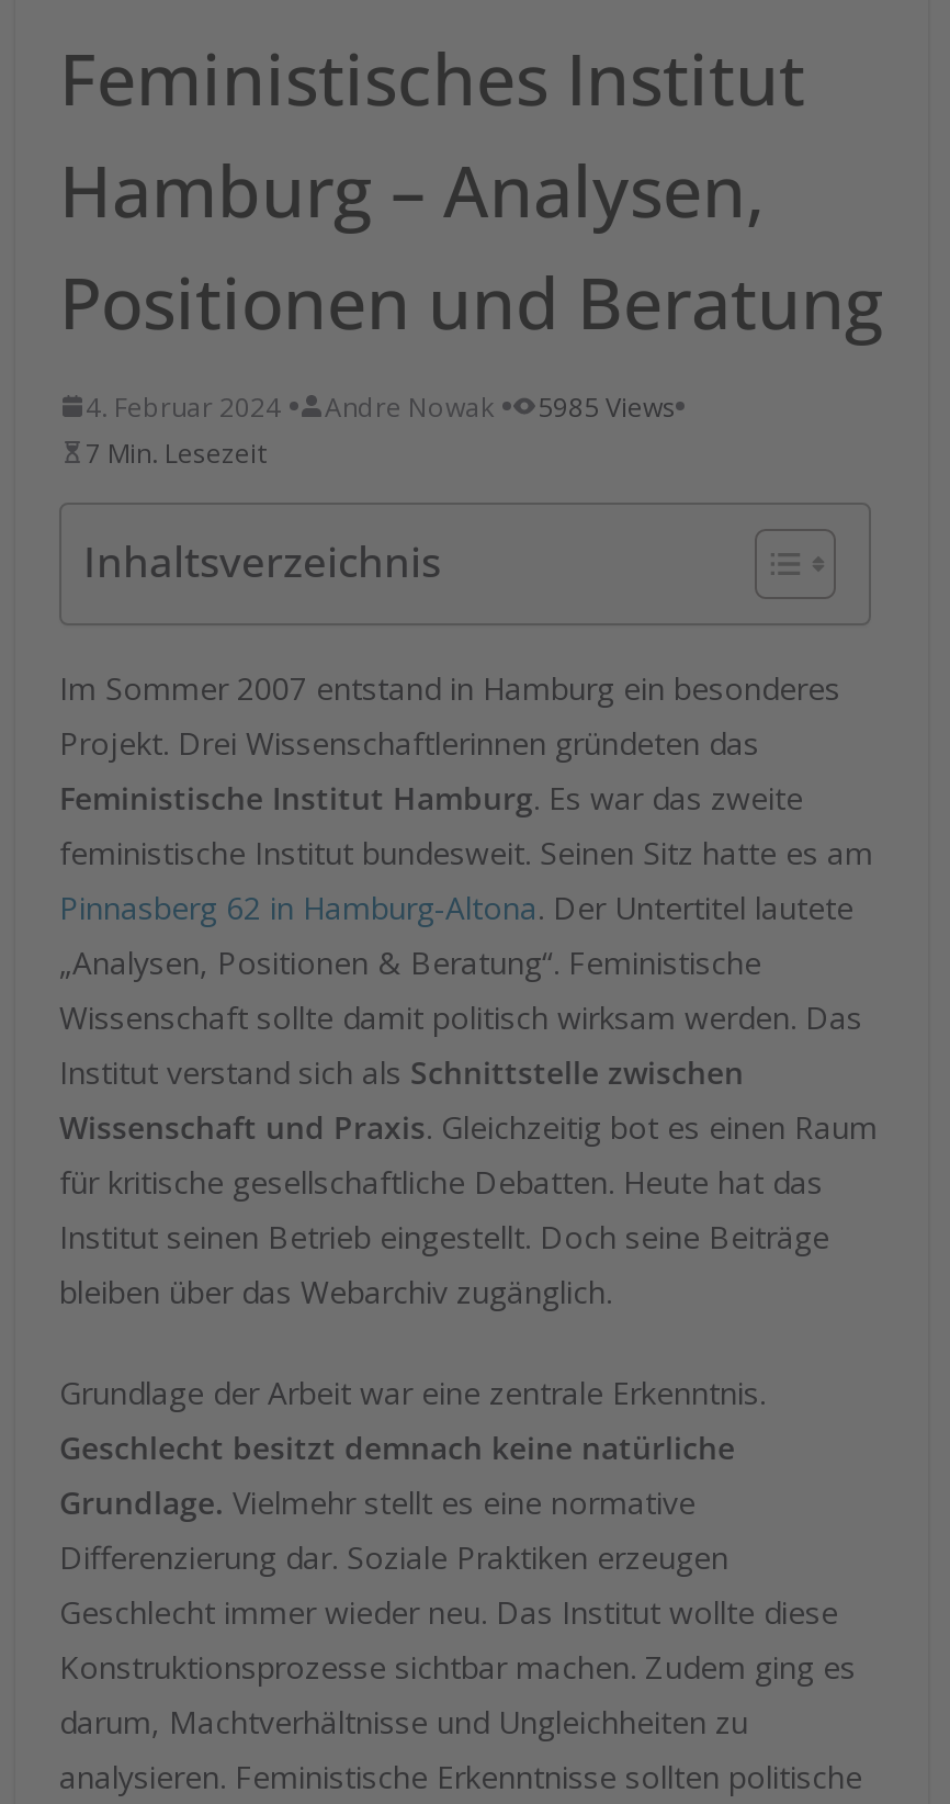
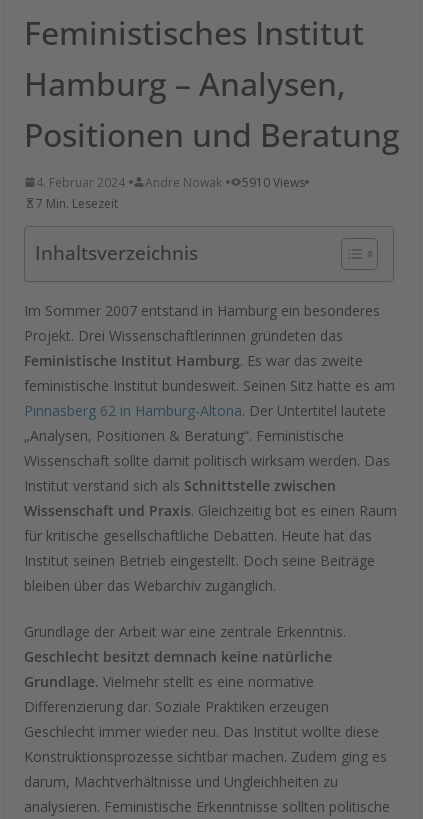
[538,388,676,425] 5985 Views -> [242,174,305,191] 5910 Views

